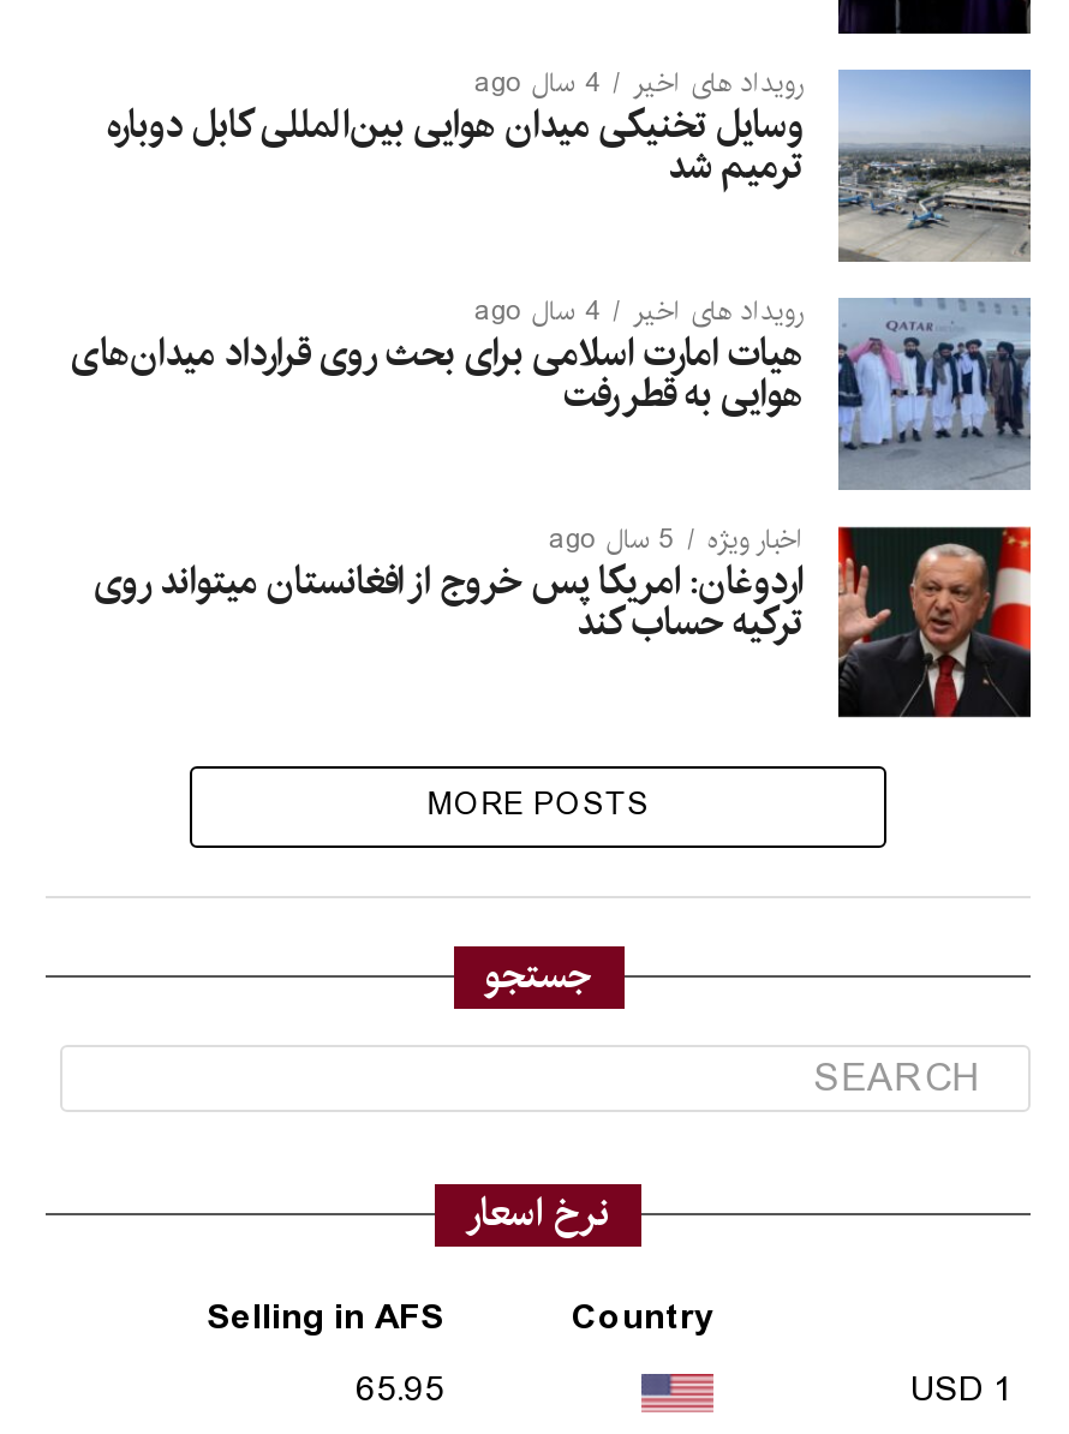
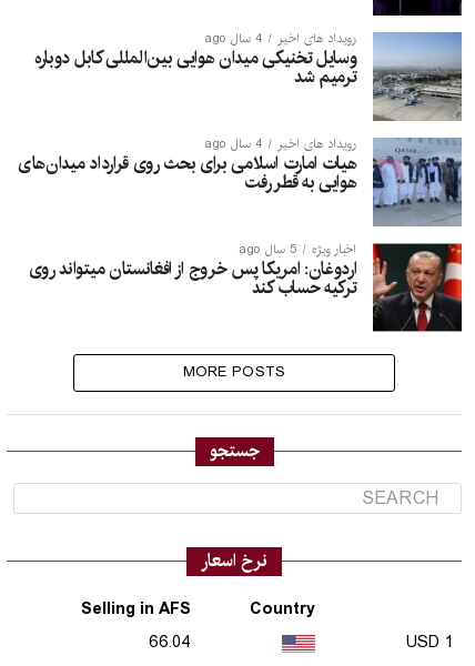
[356,1362,444,1420] 65.95 -> [149,629,191,656] 66.04

